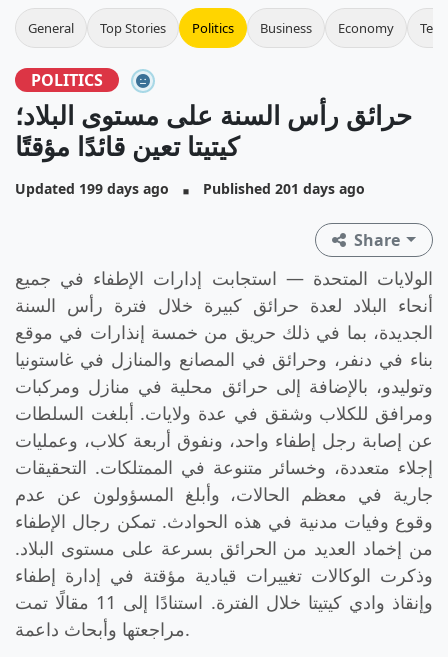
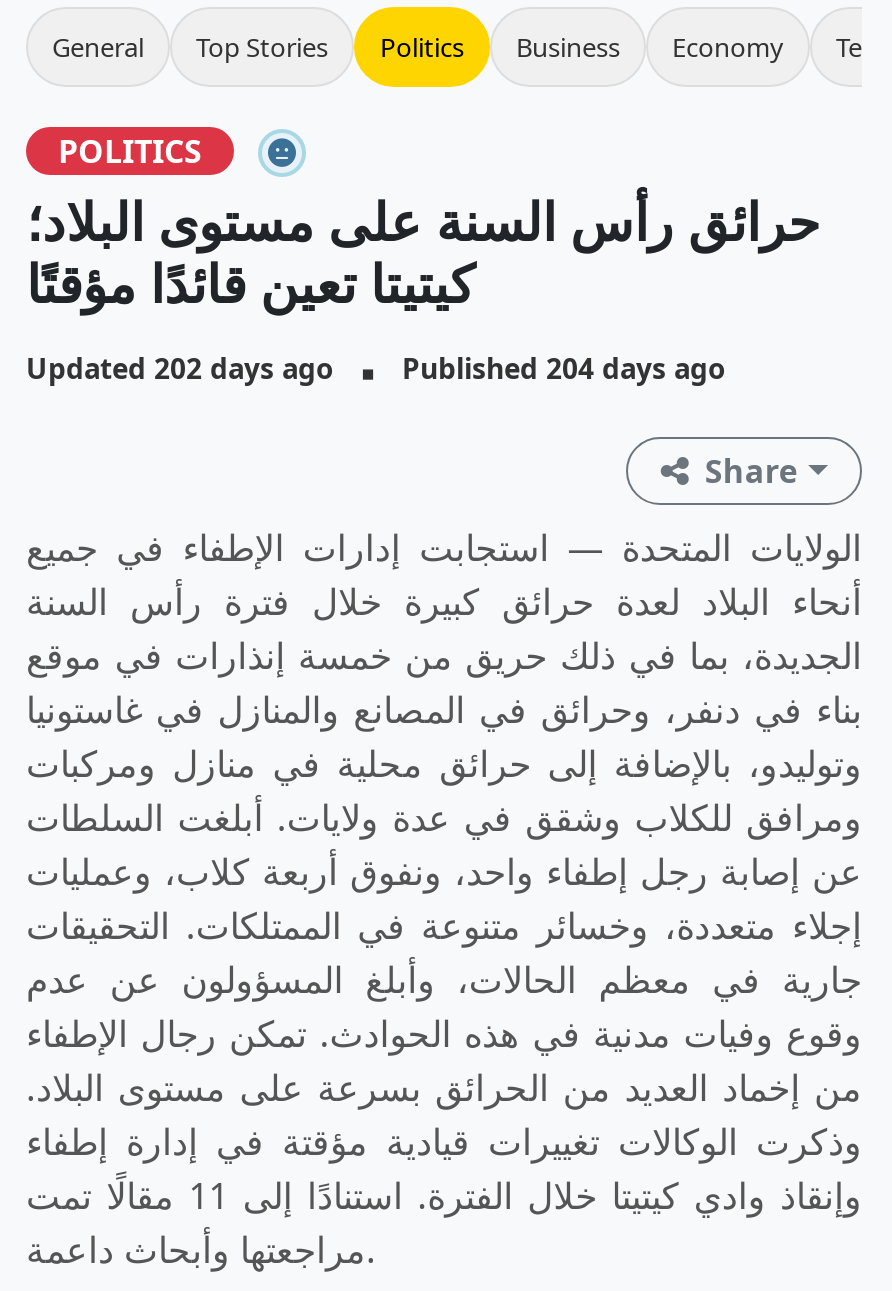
[15,179,169,198] Updated 199 days ago -> [26,349,334,387] Updated 202 days ago
[203,179,365,198] Published 201 days ago -> [402,349,726,387] Published 204 days ago

